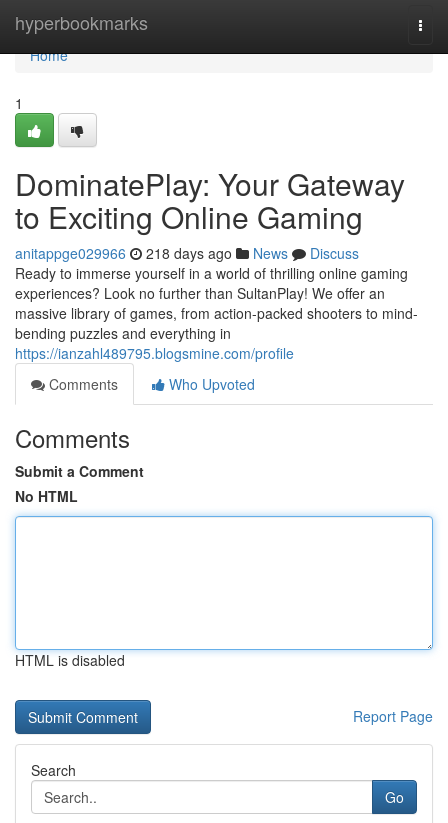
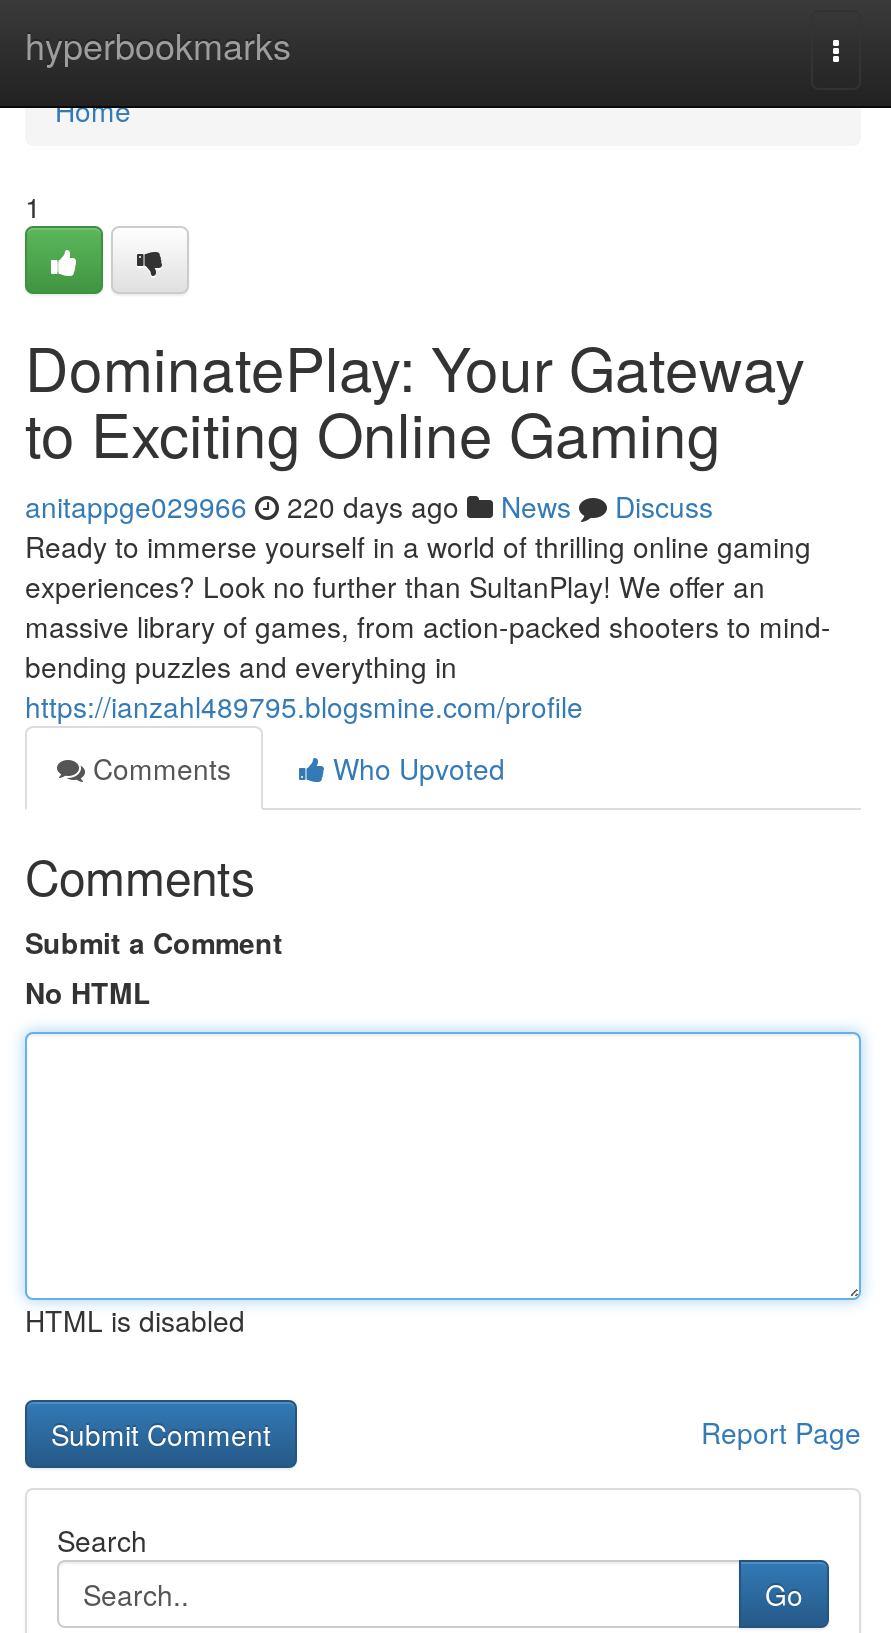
[15,243,359,263] anitappge029966 218 days ago News Discuss -> [25,486,713,526] anitappge029966 220 days ago News Discuss

